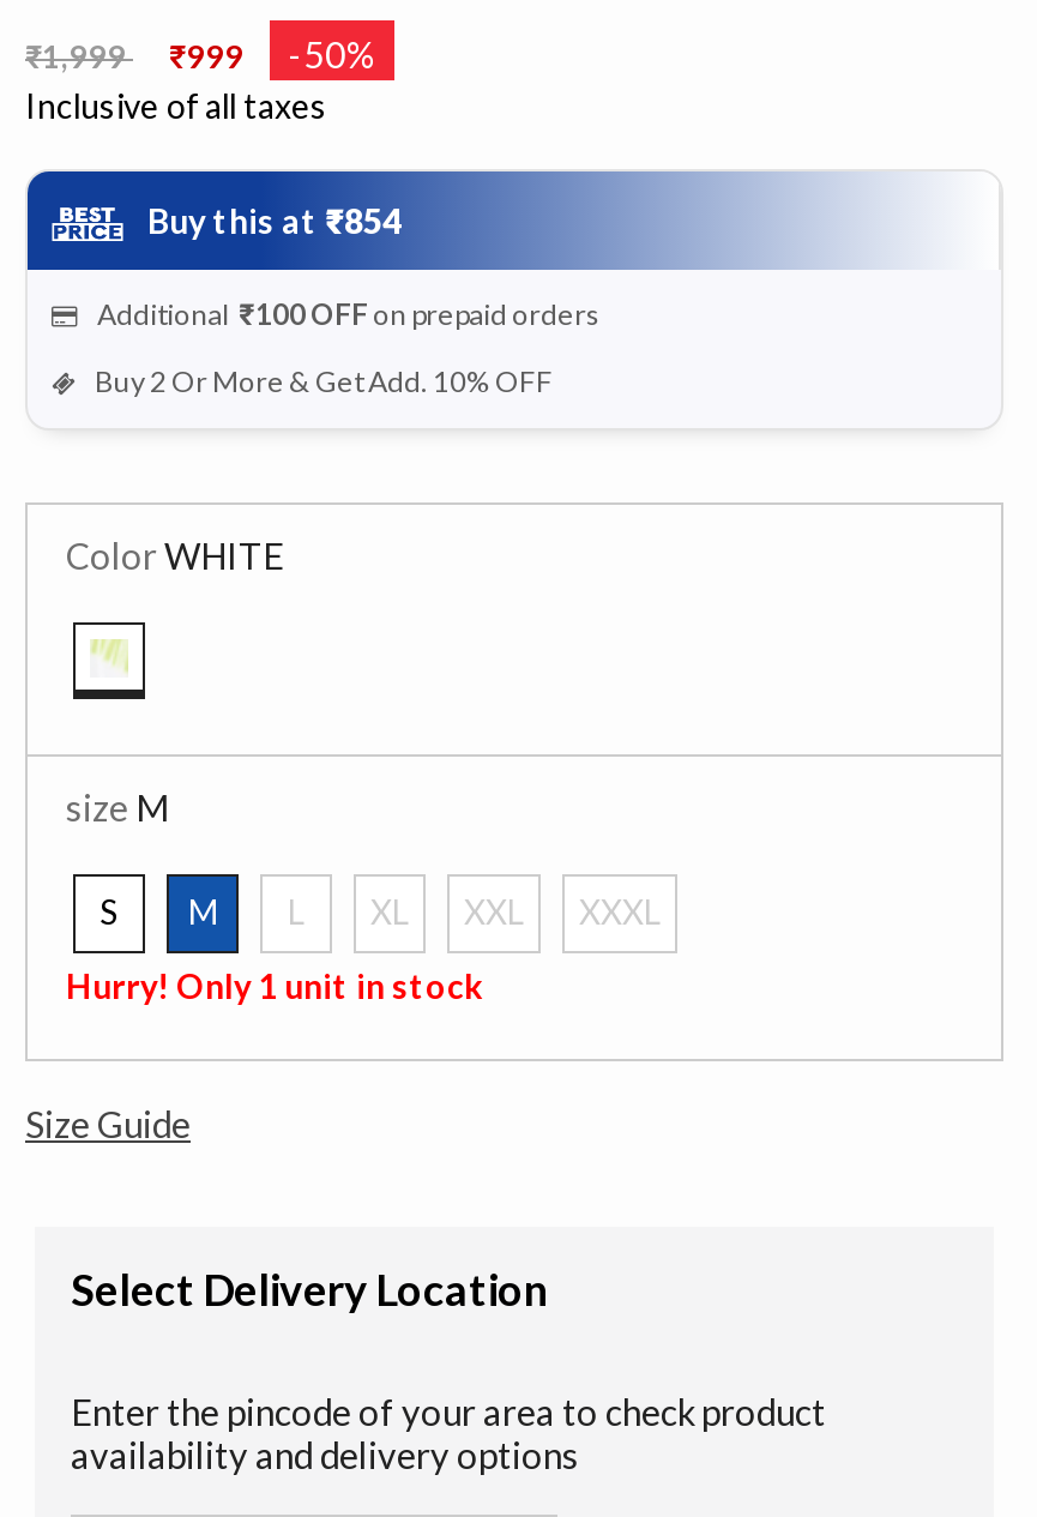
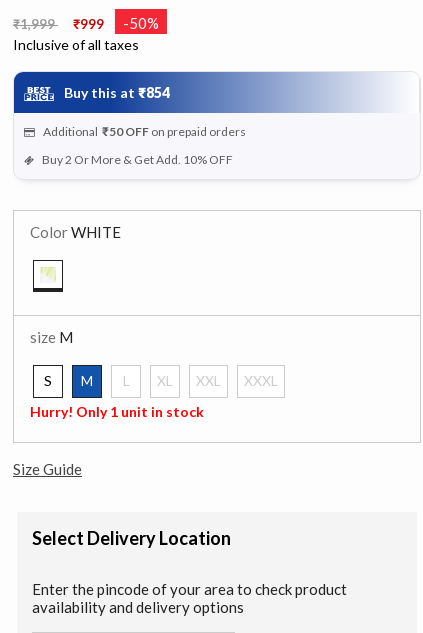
[97,296,601,332] Additional ₹100 OFF on prepaid orders -> [43,124,246,139] Additional ₹50 OFF on prepaid orders

